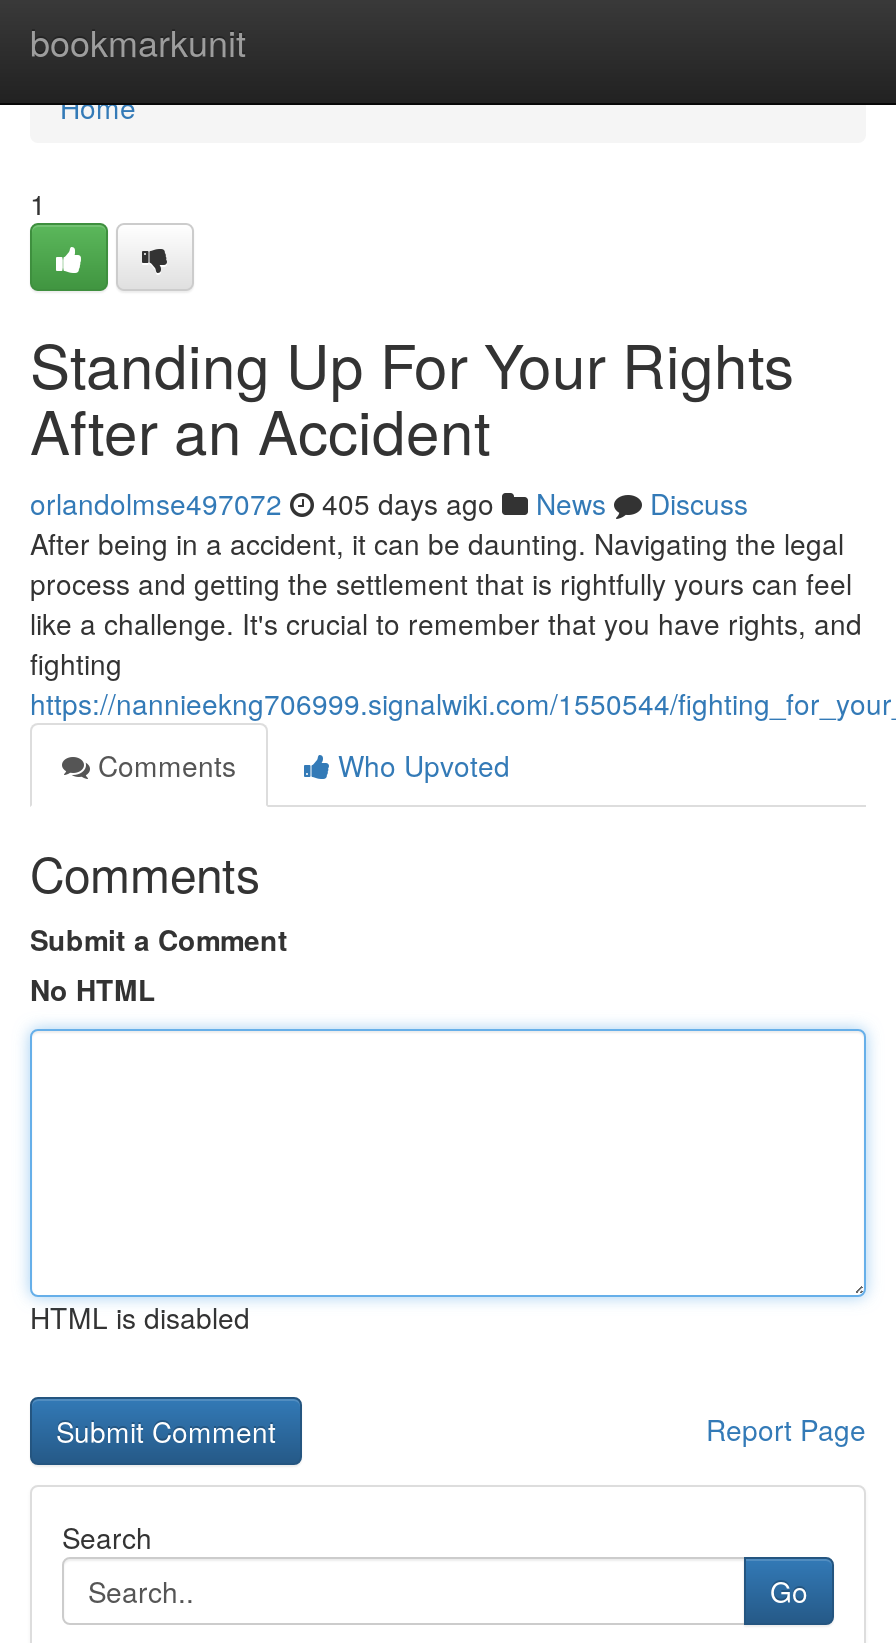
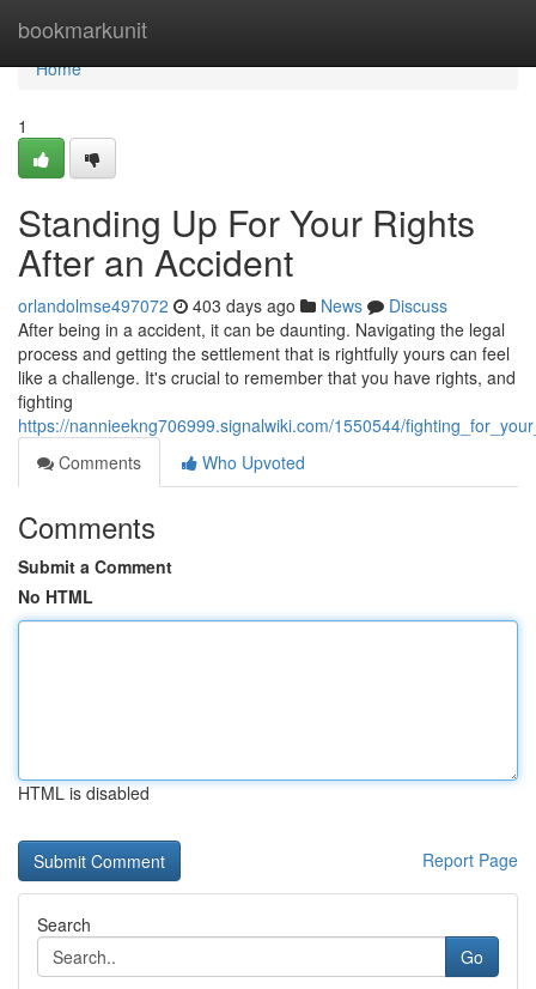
[30,483,748,523] orlandolmse497072 405 days ago News Discuss -> [18,293,447,317] orlandolmse497072 403 days ago News Discuss

